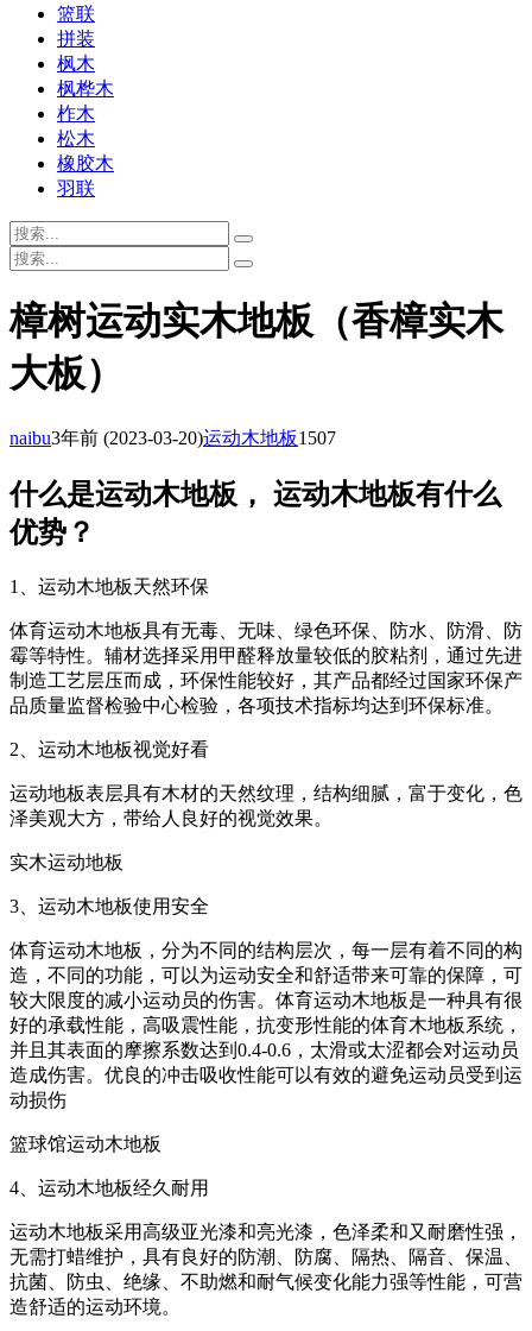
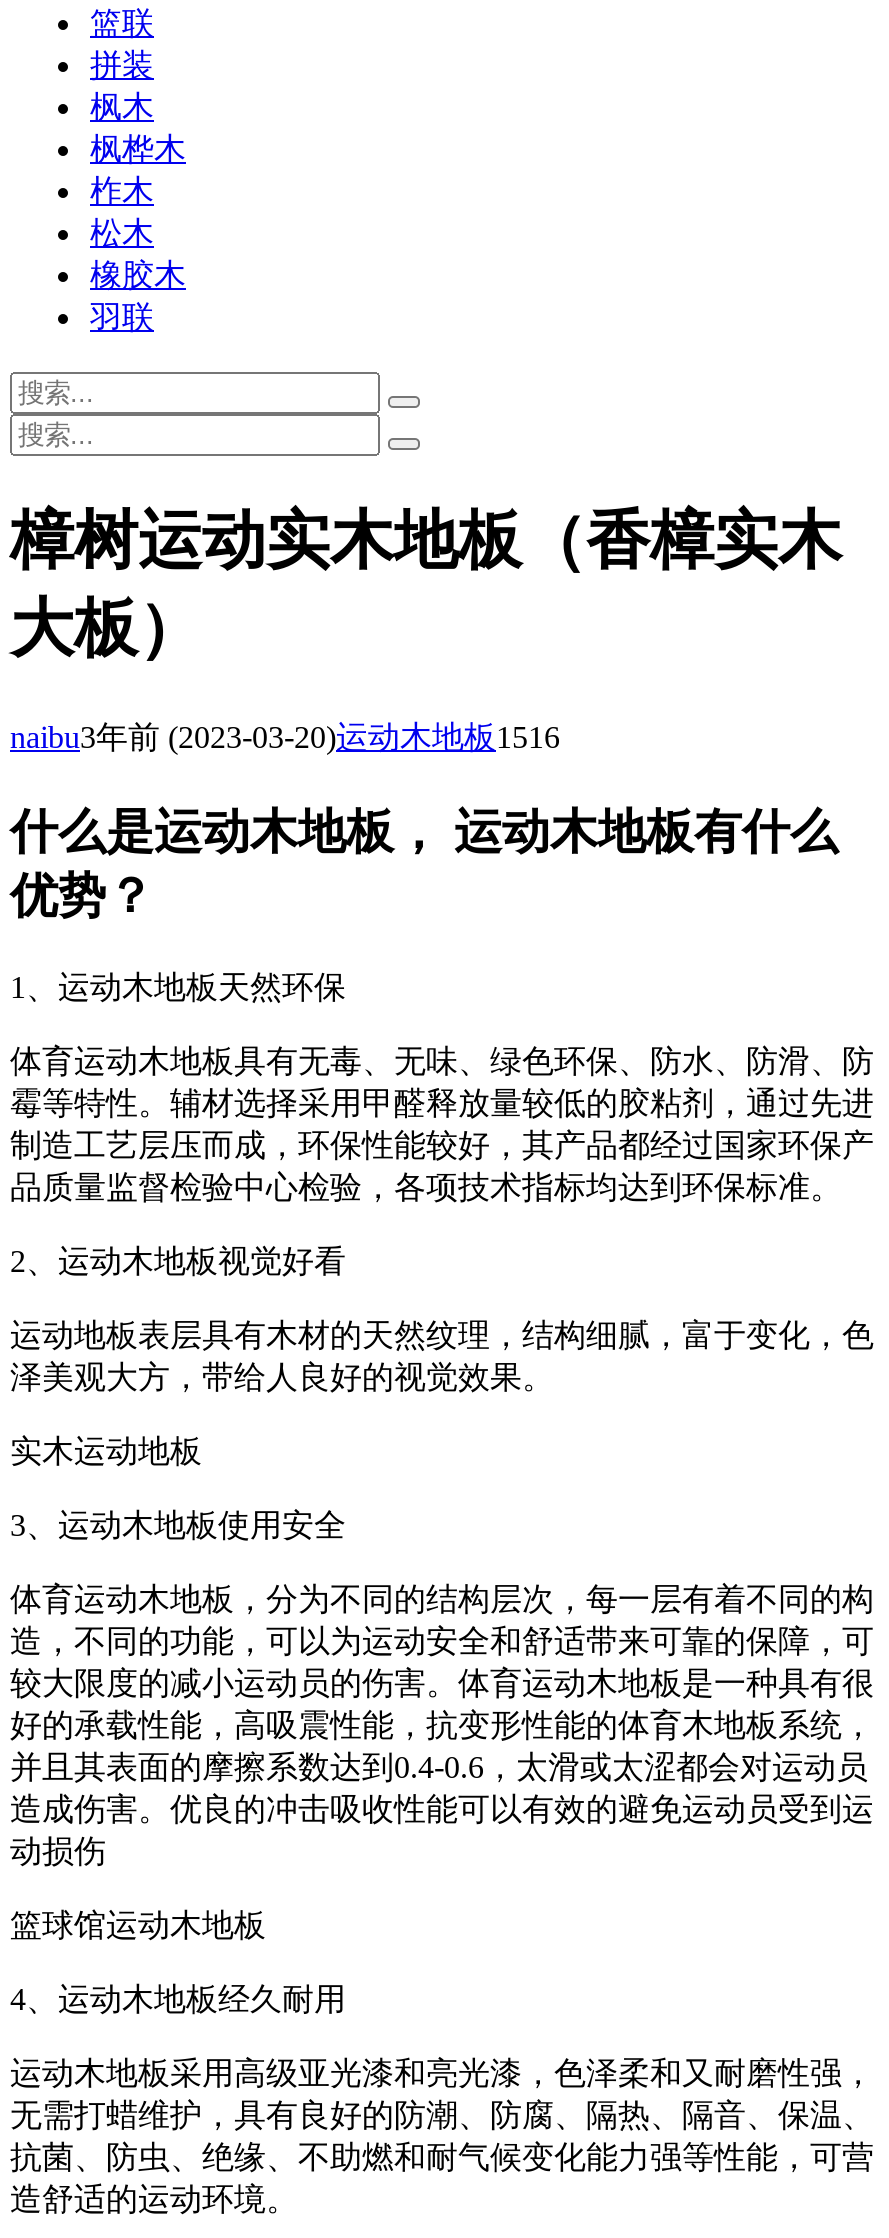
[9,428,336,448] naibu3年前(2023-03-20)运动木地板1507 -> [10,720,560,754] naibu3年前(2023-03-20)运动木地板1516

